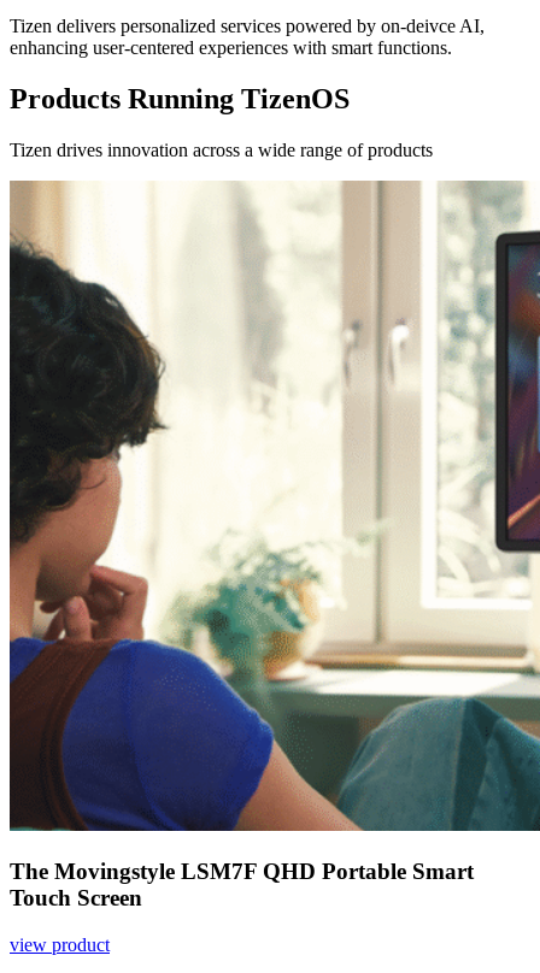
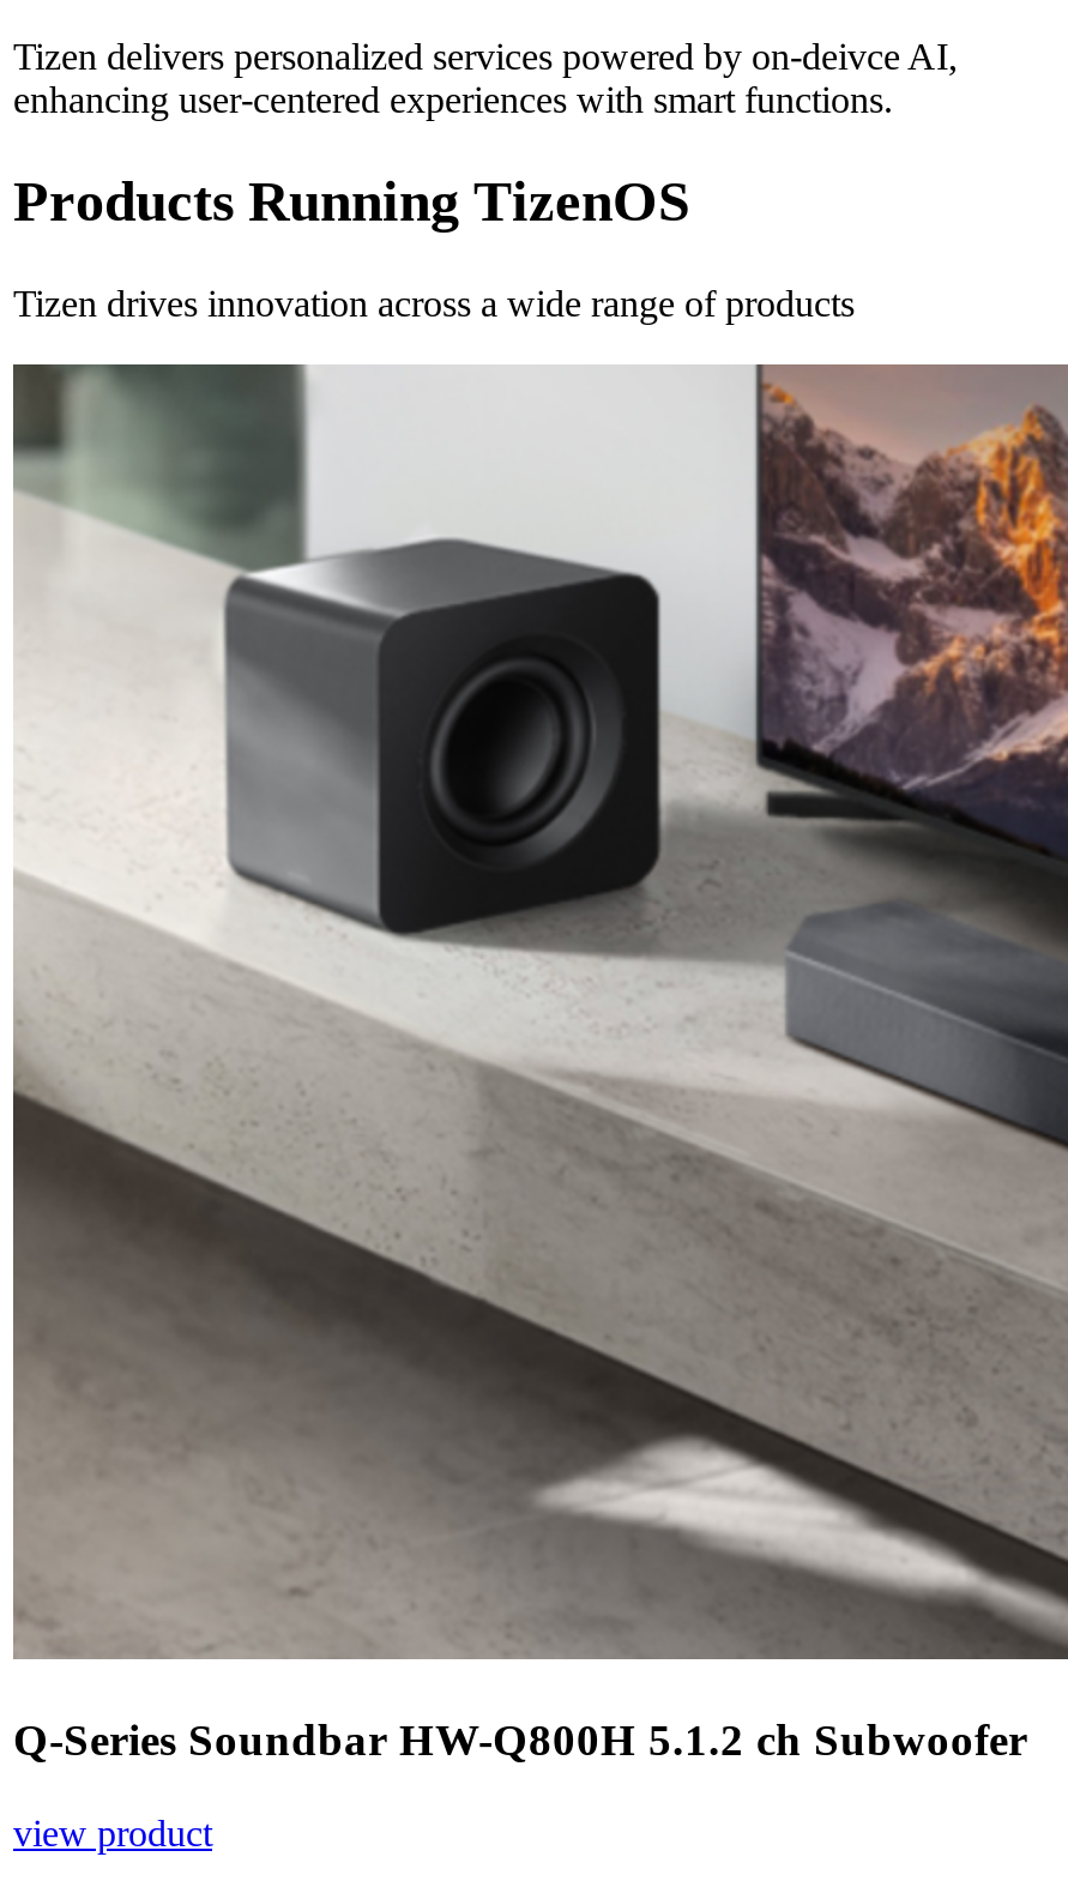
[8,179,536,910] [image] | The Movingstyle LSM7F QHD Portable Smart | Touch Screen -> [11,362,1061,1765] [image] | Q-Series Soundbar HW-Q800H 5.1.2 ch Subwoofer

